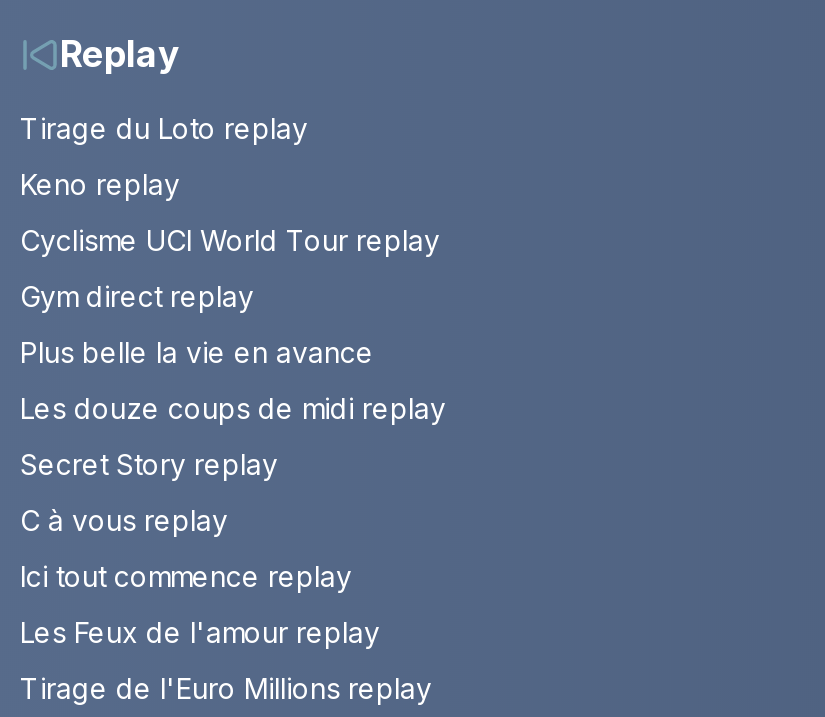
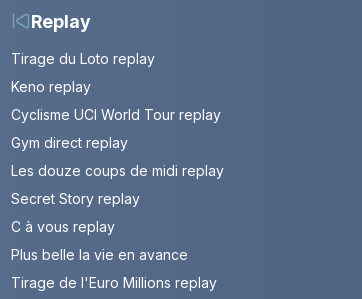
moved [20,335,374,369] -> [11,246,188,263]: Plus belle la vie en avance
[20,559,380,649] Ici tout commence replay | Les Feux de l'amour replay -> none

